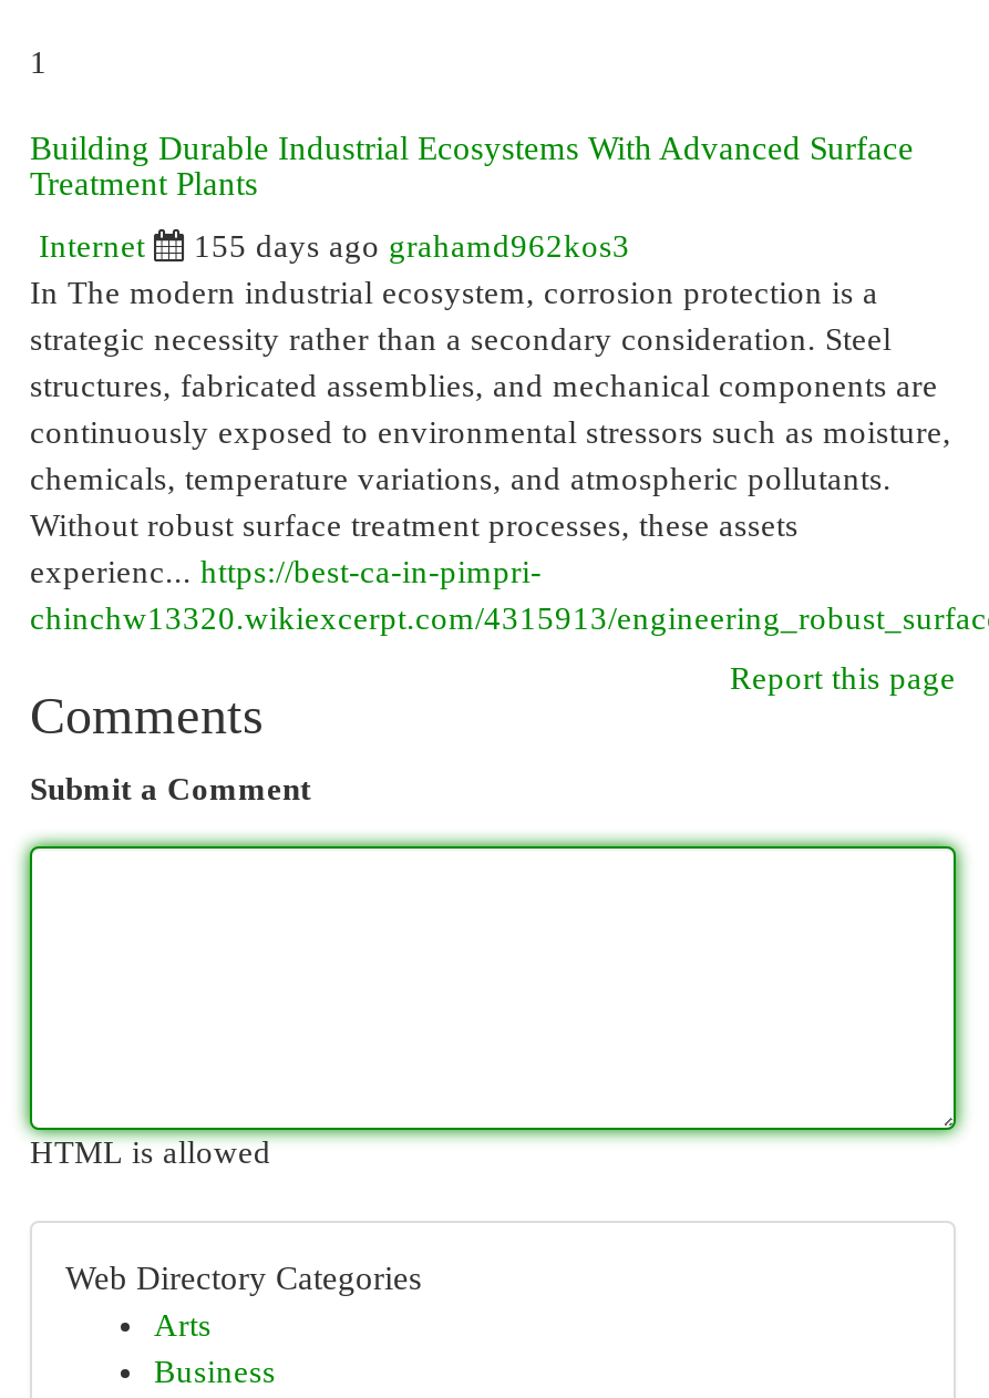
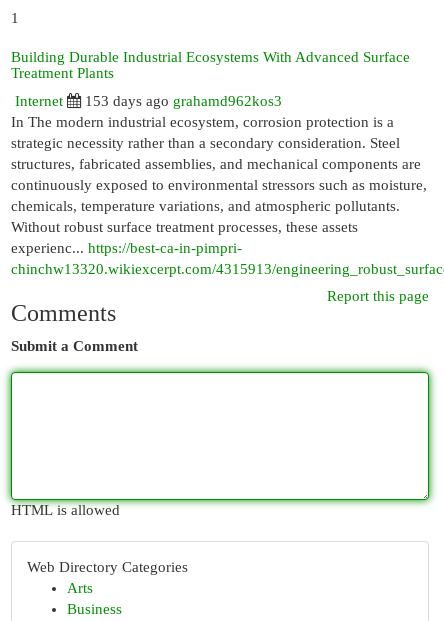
[194,228,630,264] 155 days ago grahamd962kos3 -> [85,93,282,109] 153 days ago grahamd962kos3

